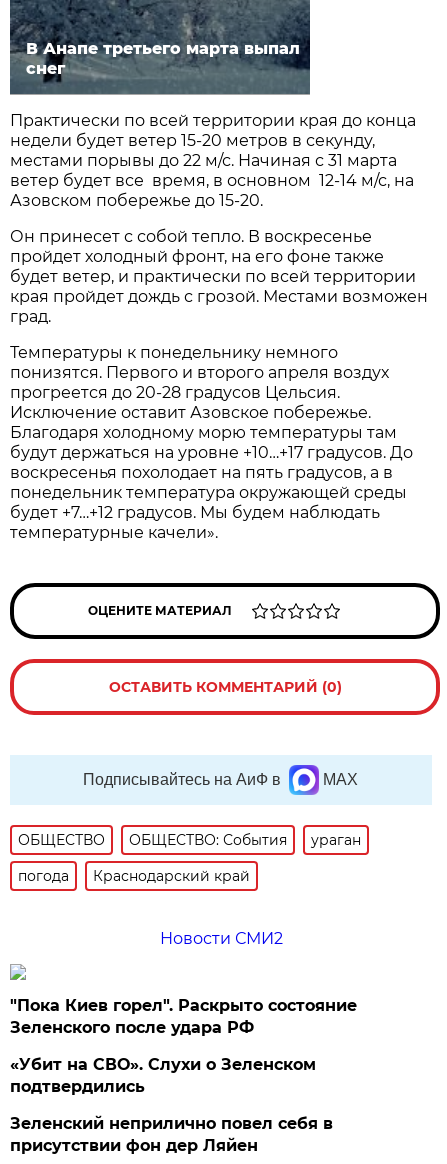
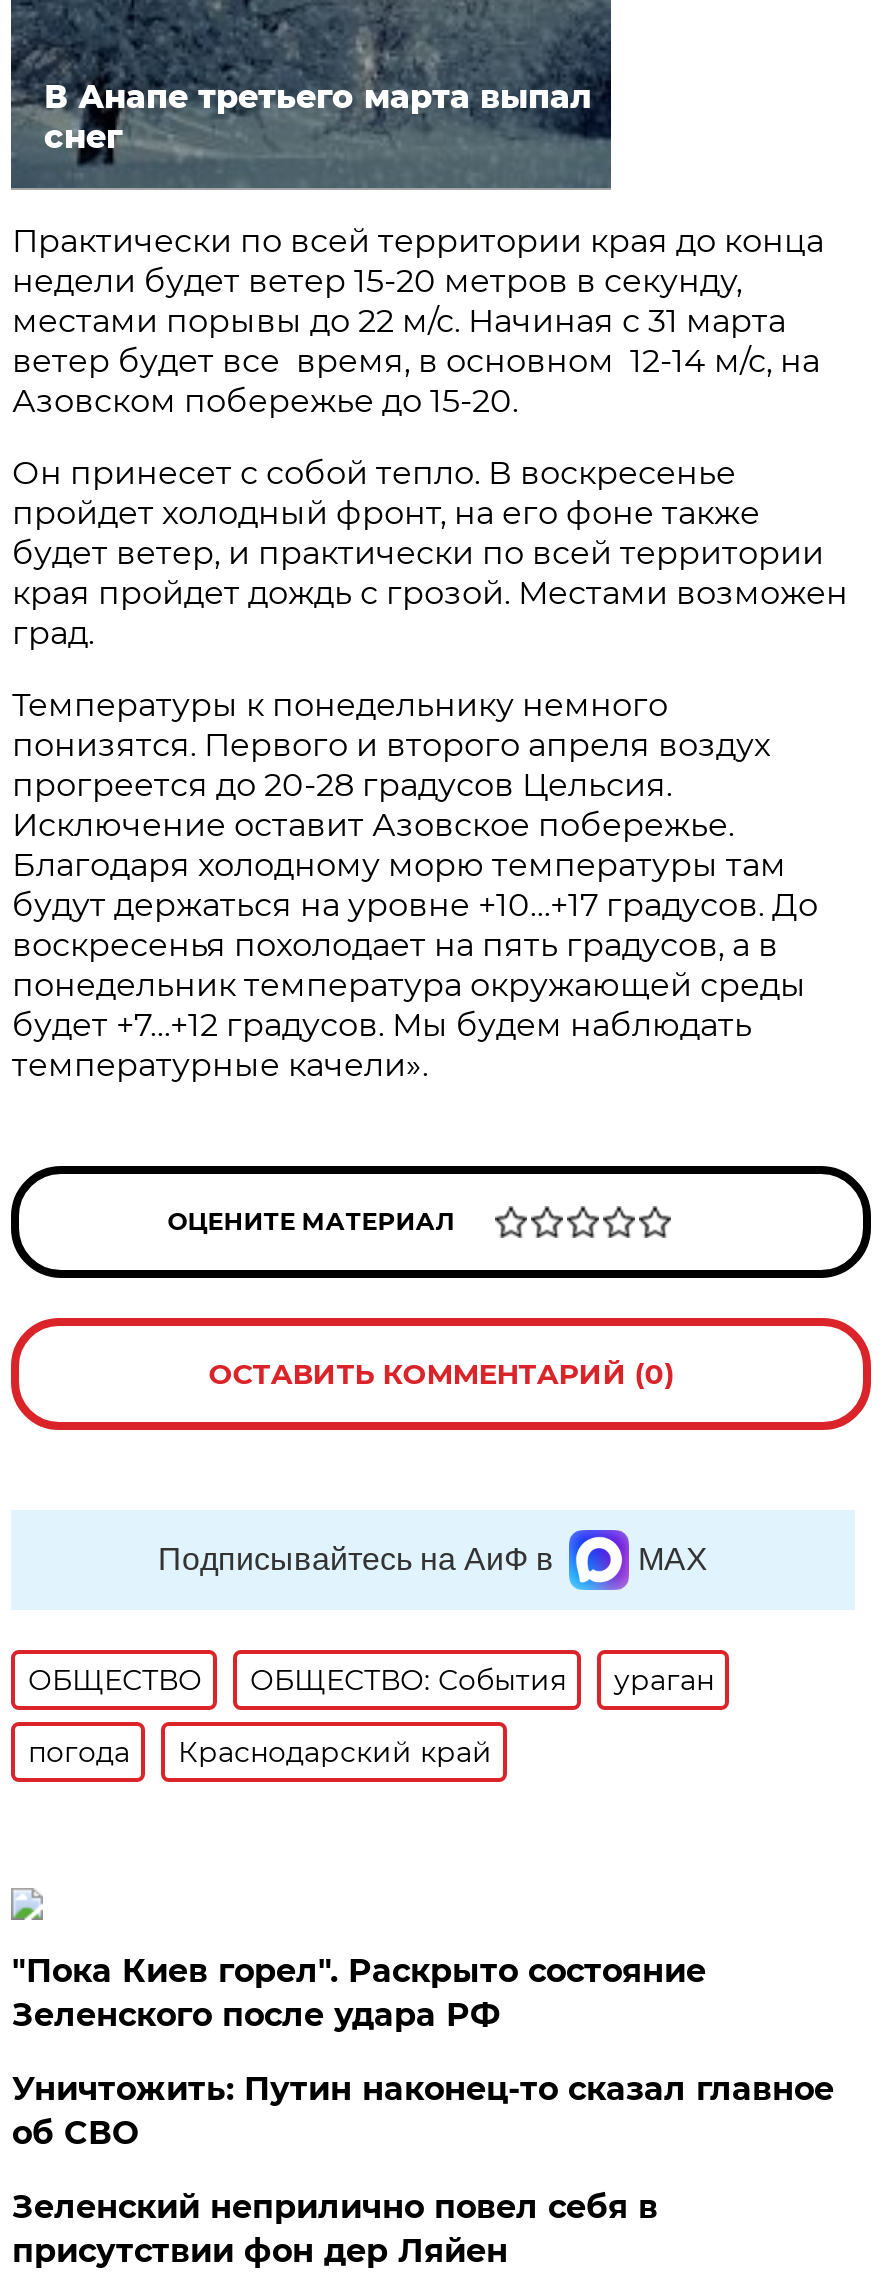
[160,929,283,948] Новости СМИ2 -> none
[10,1055,316,1096] «Убит на СВО». Слухи о Зеленском | подтвердились -> [12,2069,834,2151] Уничтожить: Путин наконец-то сказал главное | об СВО

